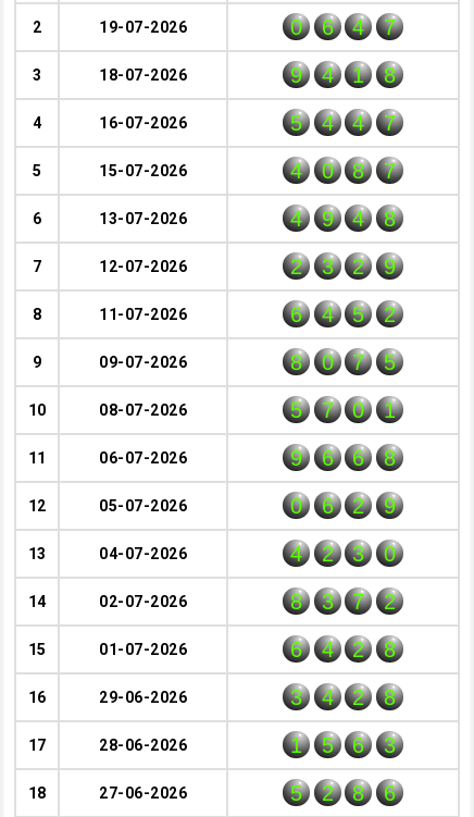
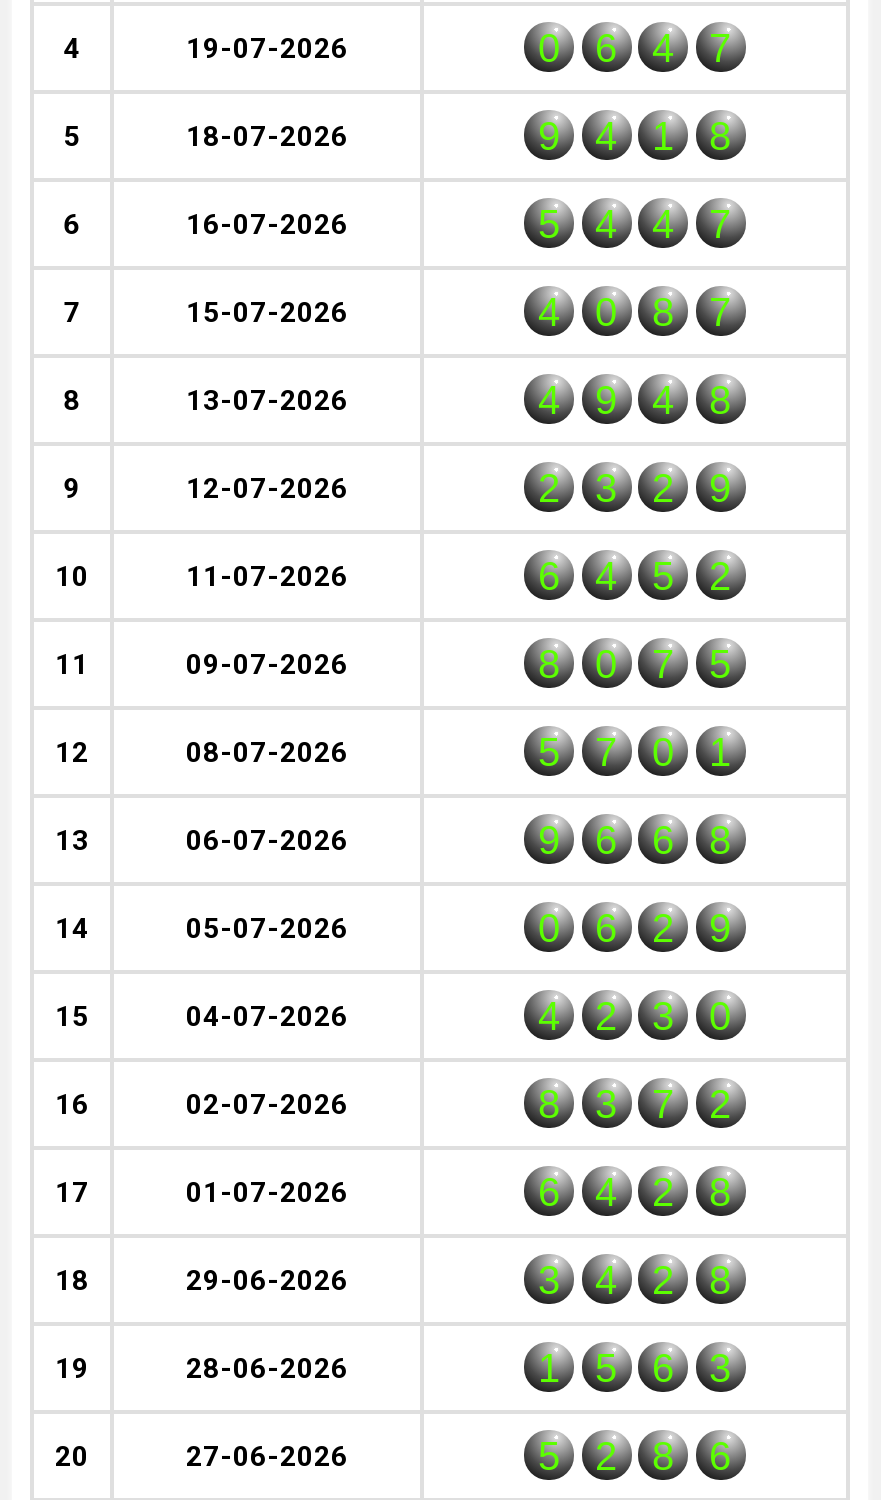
[32,18,42,36] 2 -> [64,32,80,64] 4
[32,66,42,84] 3 -> [64,120,80,152] 5
[32,114,42,131] 4 -> [64,208,80,240] 6
[32,162,42,179] 5 -> [64,296,80,328] 7
[32,210,42,227] 6 -> [64,384,80,416] 8
[32,258,42,275] 7 -> [64,472,80,504] 9
[32,305,42,323] 8 -> [55,560,89,592] 10
[32,353,42,371] 9 -> [55,648,89,680] 11
[28,401,46,419] 10 -> [55,736,89,768] 12
[28,449,46,466] 11 -> [55,824,89,856] 13
[28,497,46,514] 12 -> [55,912,89,944] 14
[28,545,46,562] 13 -> [55,1000,89,1032] 15
[28,593,46,610] 14 -> [55,1088,89,1120] 16
[28,641,46,658] 15 -> [55,1176,89,1208] 17
[28,688,46,706] 16 -> [55,1264,89,1296] 18
[28,736,46,754] 17 -> [55,1352,89,1384] 19
[28,784,46,802] 18 -> [55,1440,89,1472] 20

